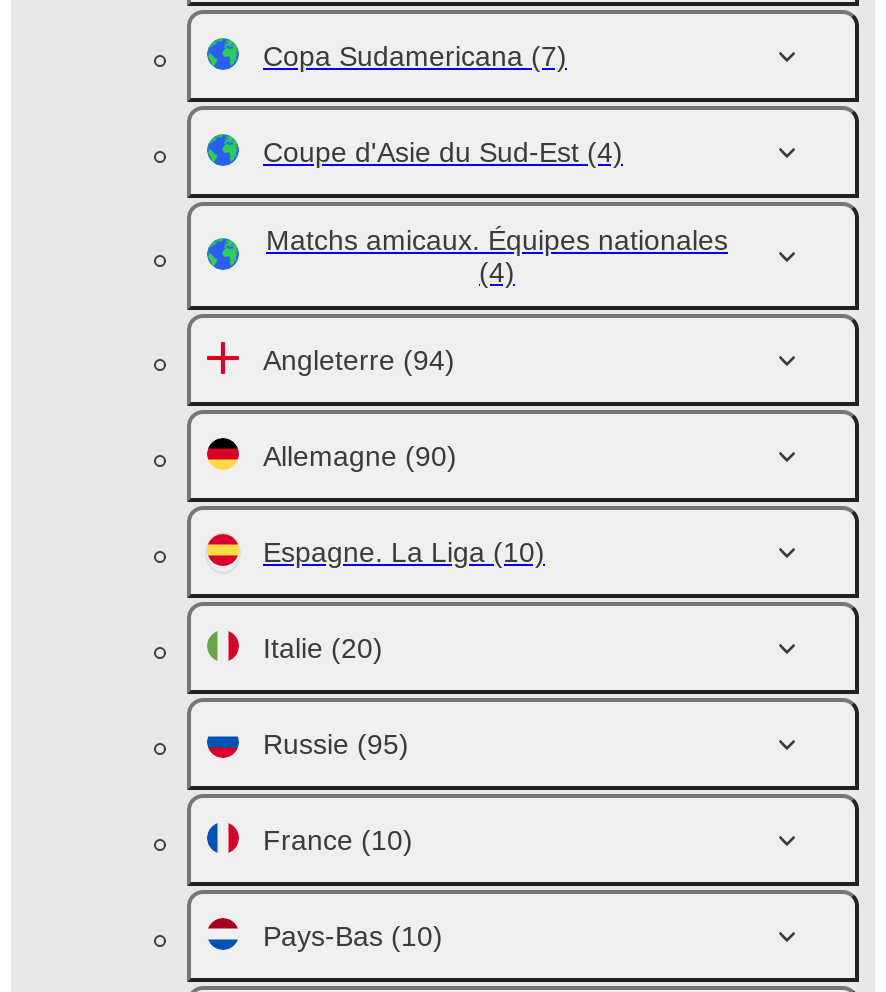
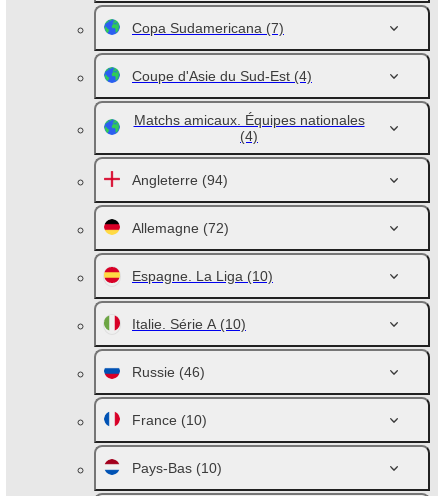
[263,440,457,472] Allemagne (90) -> [132,220,229,236] Allemagne (72)
[263,632,383,664] Italie (20) -> [132,316,246,332] Italie. Série A (10)
[263,728,409,760] Russie (95) -> [132,364,205,380] Russie (46)

